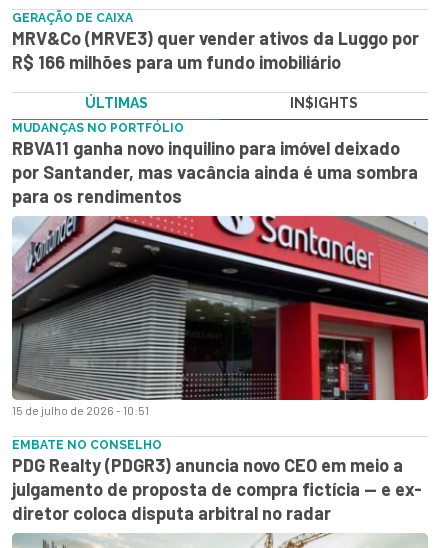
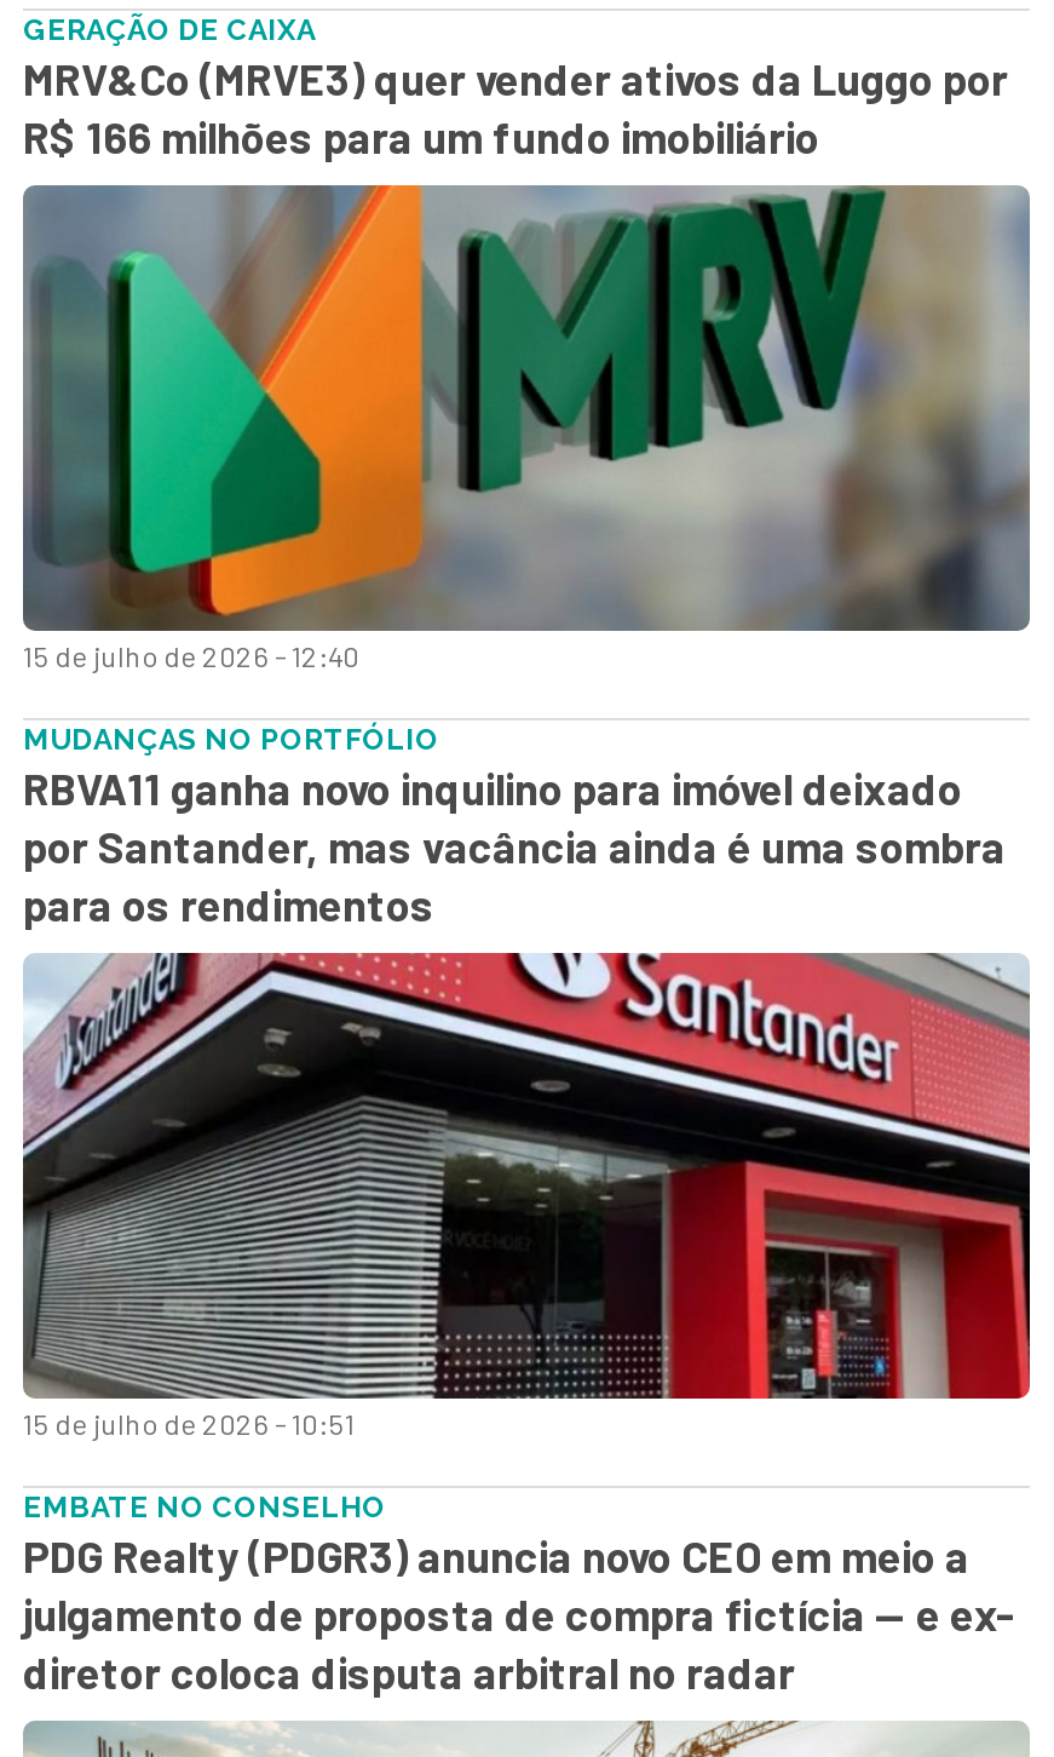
none -> [21,183,1032,672] [image] | 15 de julho de 2026 - 12:40
[84,95,358,111] ÚLTIMAS | IN$IGHTS -> none

